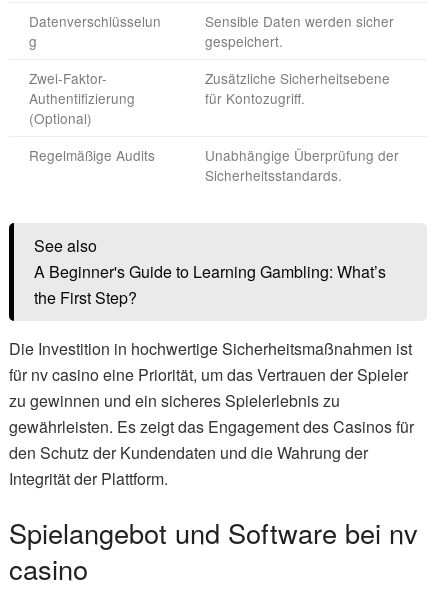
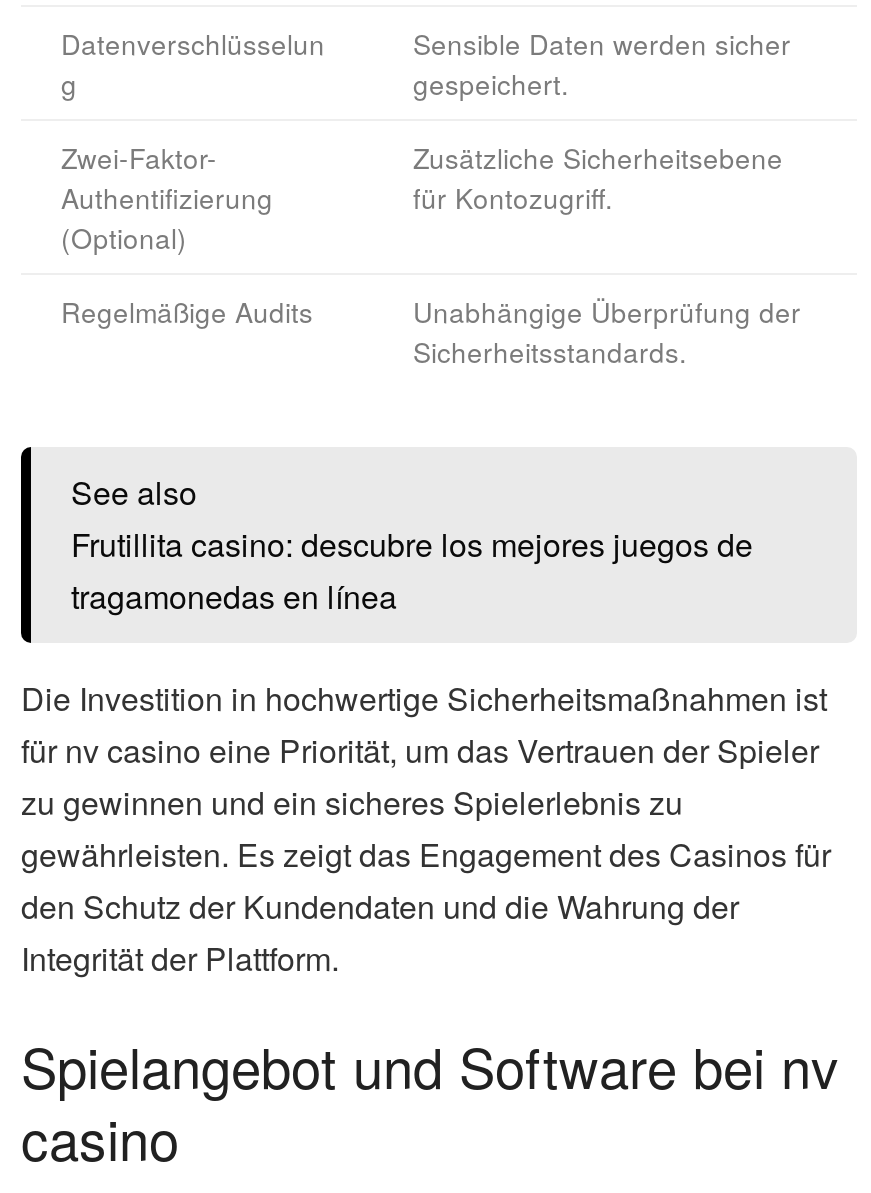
[34,260,386,309] A Beginner's Guide to Learning Gambling: What’s | the First Step? -> [71,521,753,619] Frutillita casino: descubre los mejores juegos de | tragamonedas en línea

